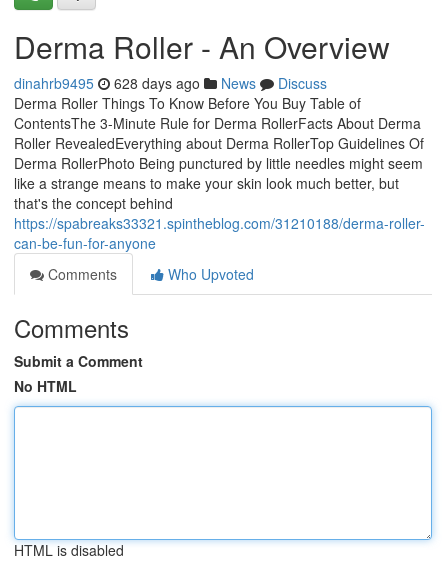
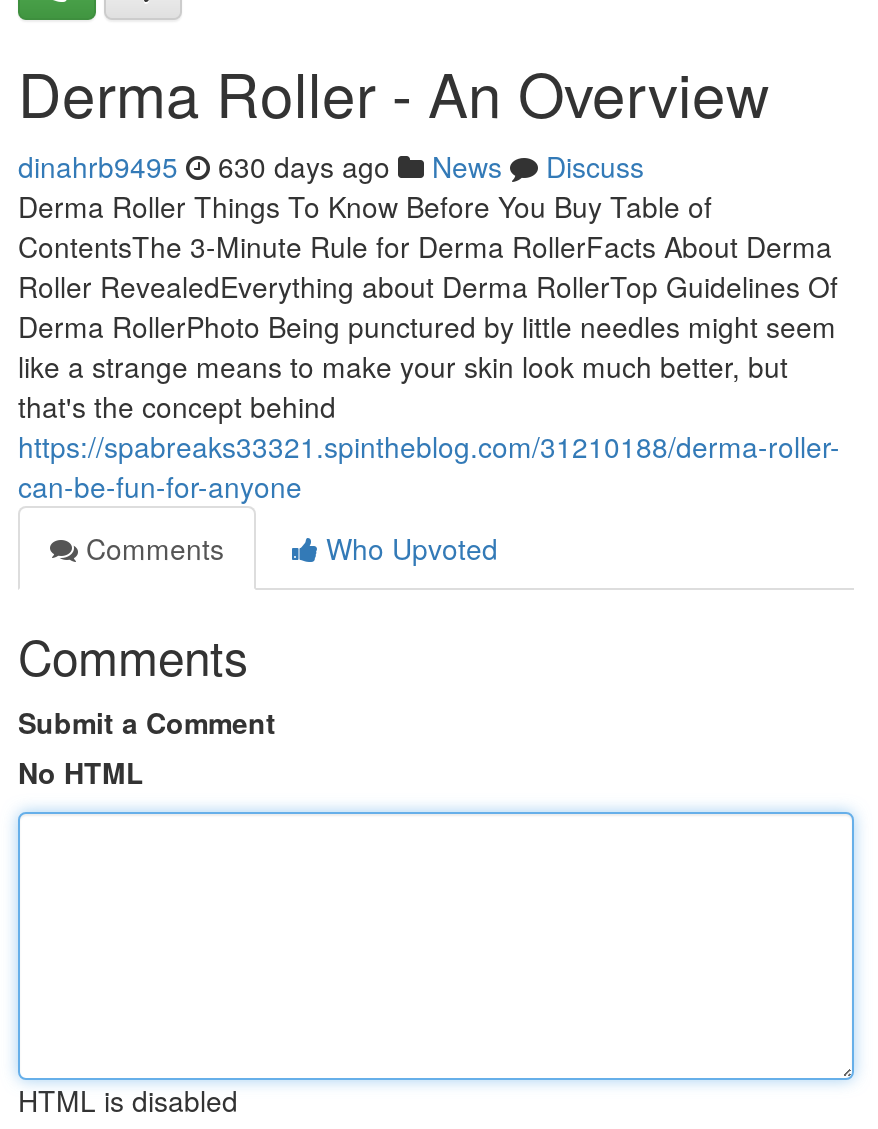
[14,73,327,93] dinahrb9495 628 days ago News Discuss -> [18,146,644,186] dinahrb9495 630 days ago News Discuss

